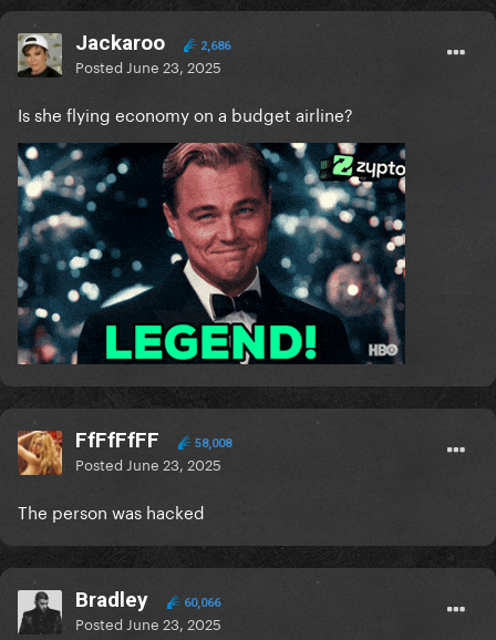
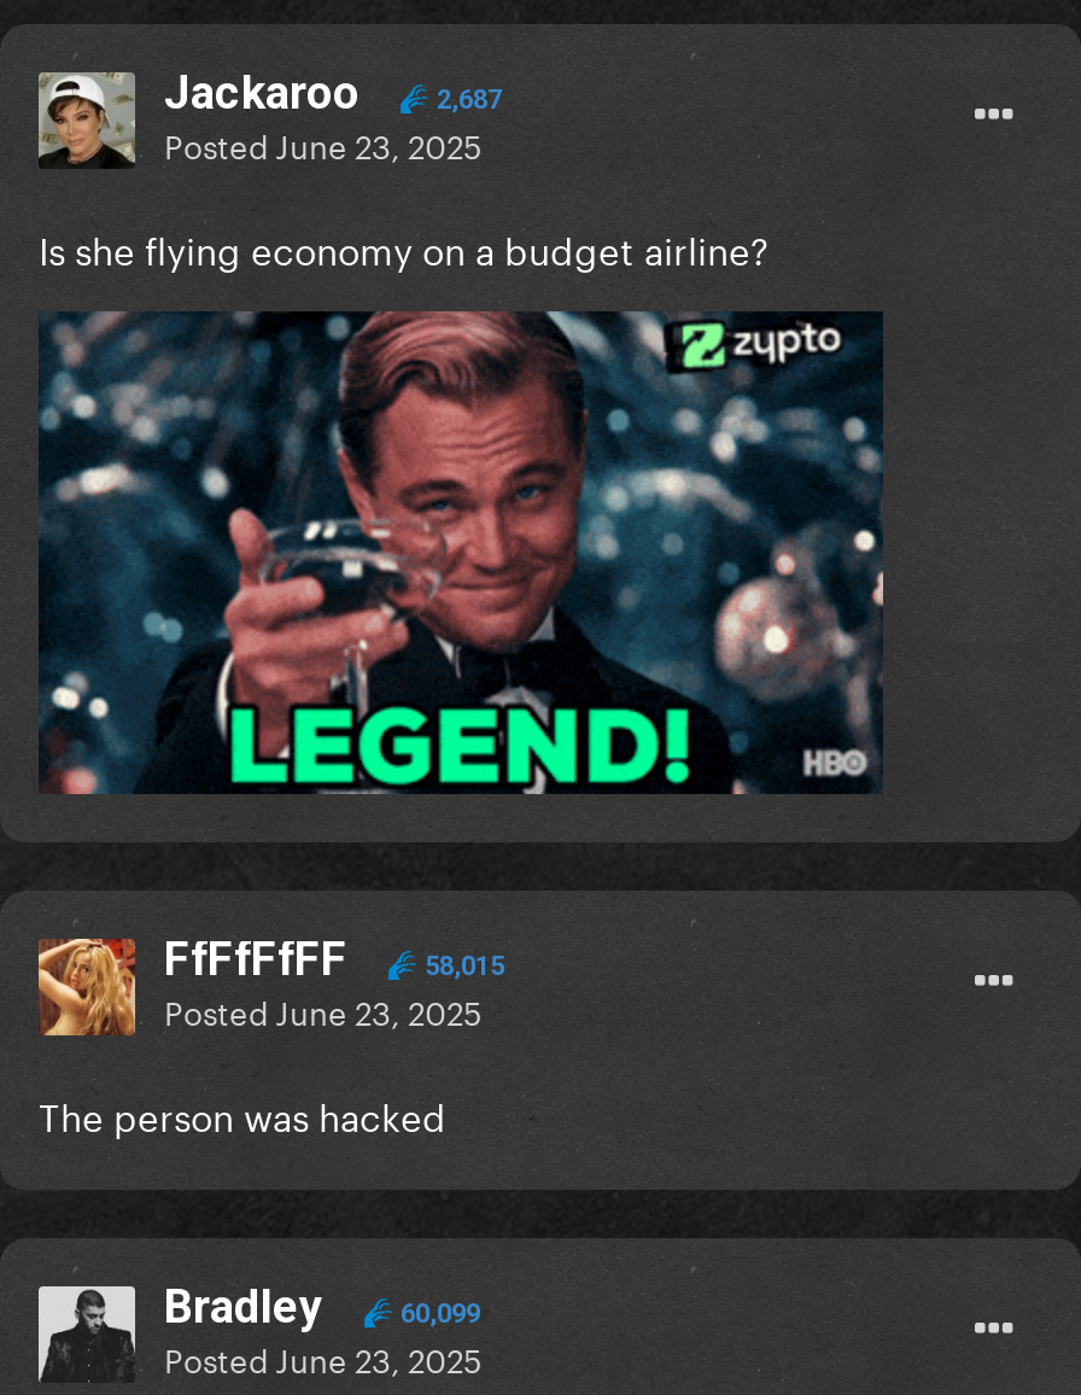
[197,39,230,54] 2,686 -> [430,85,502,117] 2,687
[17,142,406,365] [image] -> [39,309,883,796] [image]
[192,437,231,451] 58,008 -> [417,952,504,983] 58,015
[180,596,220,611] 60,066 -> [393,1299,480,1331] 60,099

